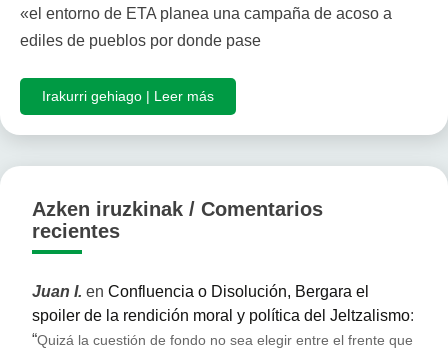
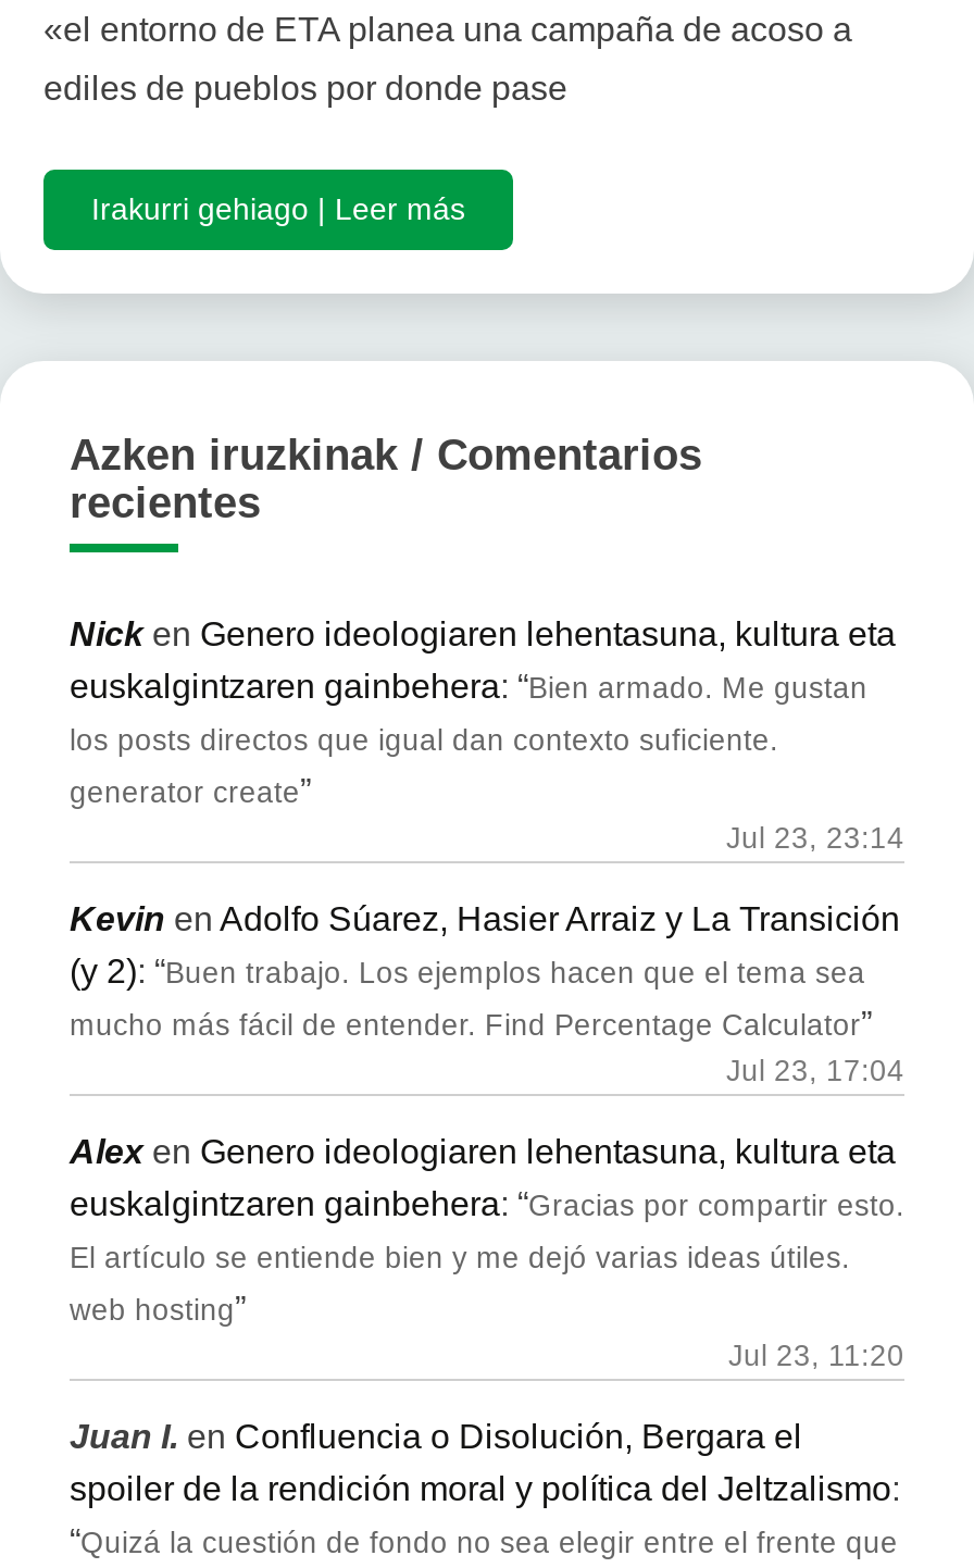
none -> [70,616,904,1372] Nick en Genero ideologiaren lehentasuna, kultura eta | euskalgintzaren gainbehera: “Bien armado. Me gustan | los posts directos que igual dan contexto suficiente. | generator create” | Jul 23, 23:14 | Kevin en Adolfo Súarez, Hasier Arraiz y La Transición | (y 2): “Buen trabajo. Los ejemplos hacen que el tema sea | mucho más fácil de entender. Find Percentage Calculator” | Jul 23, 17:04 | Alex en Genero ideologiaren lehentasuna, kultura eta | euskalgintzaren gainbehera: “Gracias por compartir esto. | El artículo se entiende bien y me dejó varias ideas útiles. | web hosting” | Jul 23, 11:20

